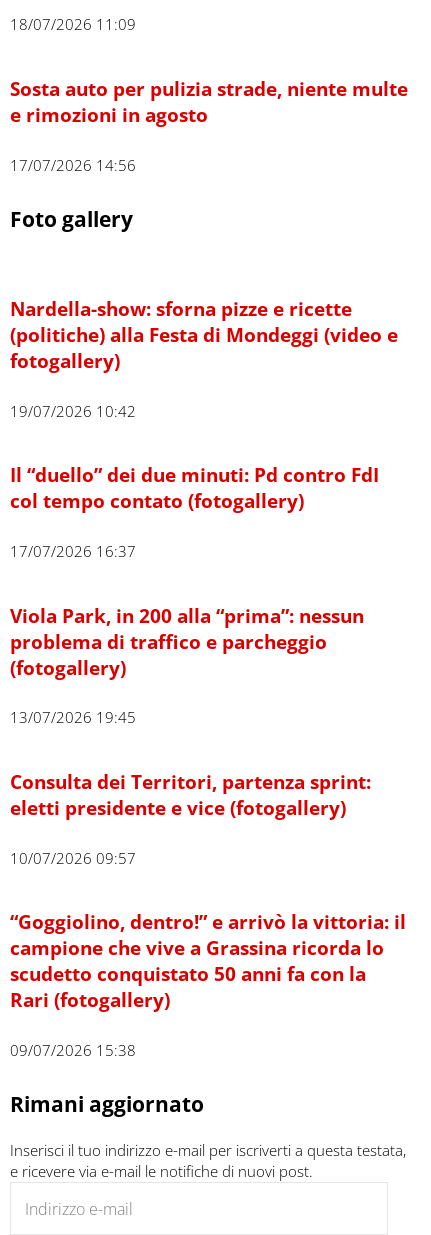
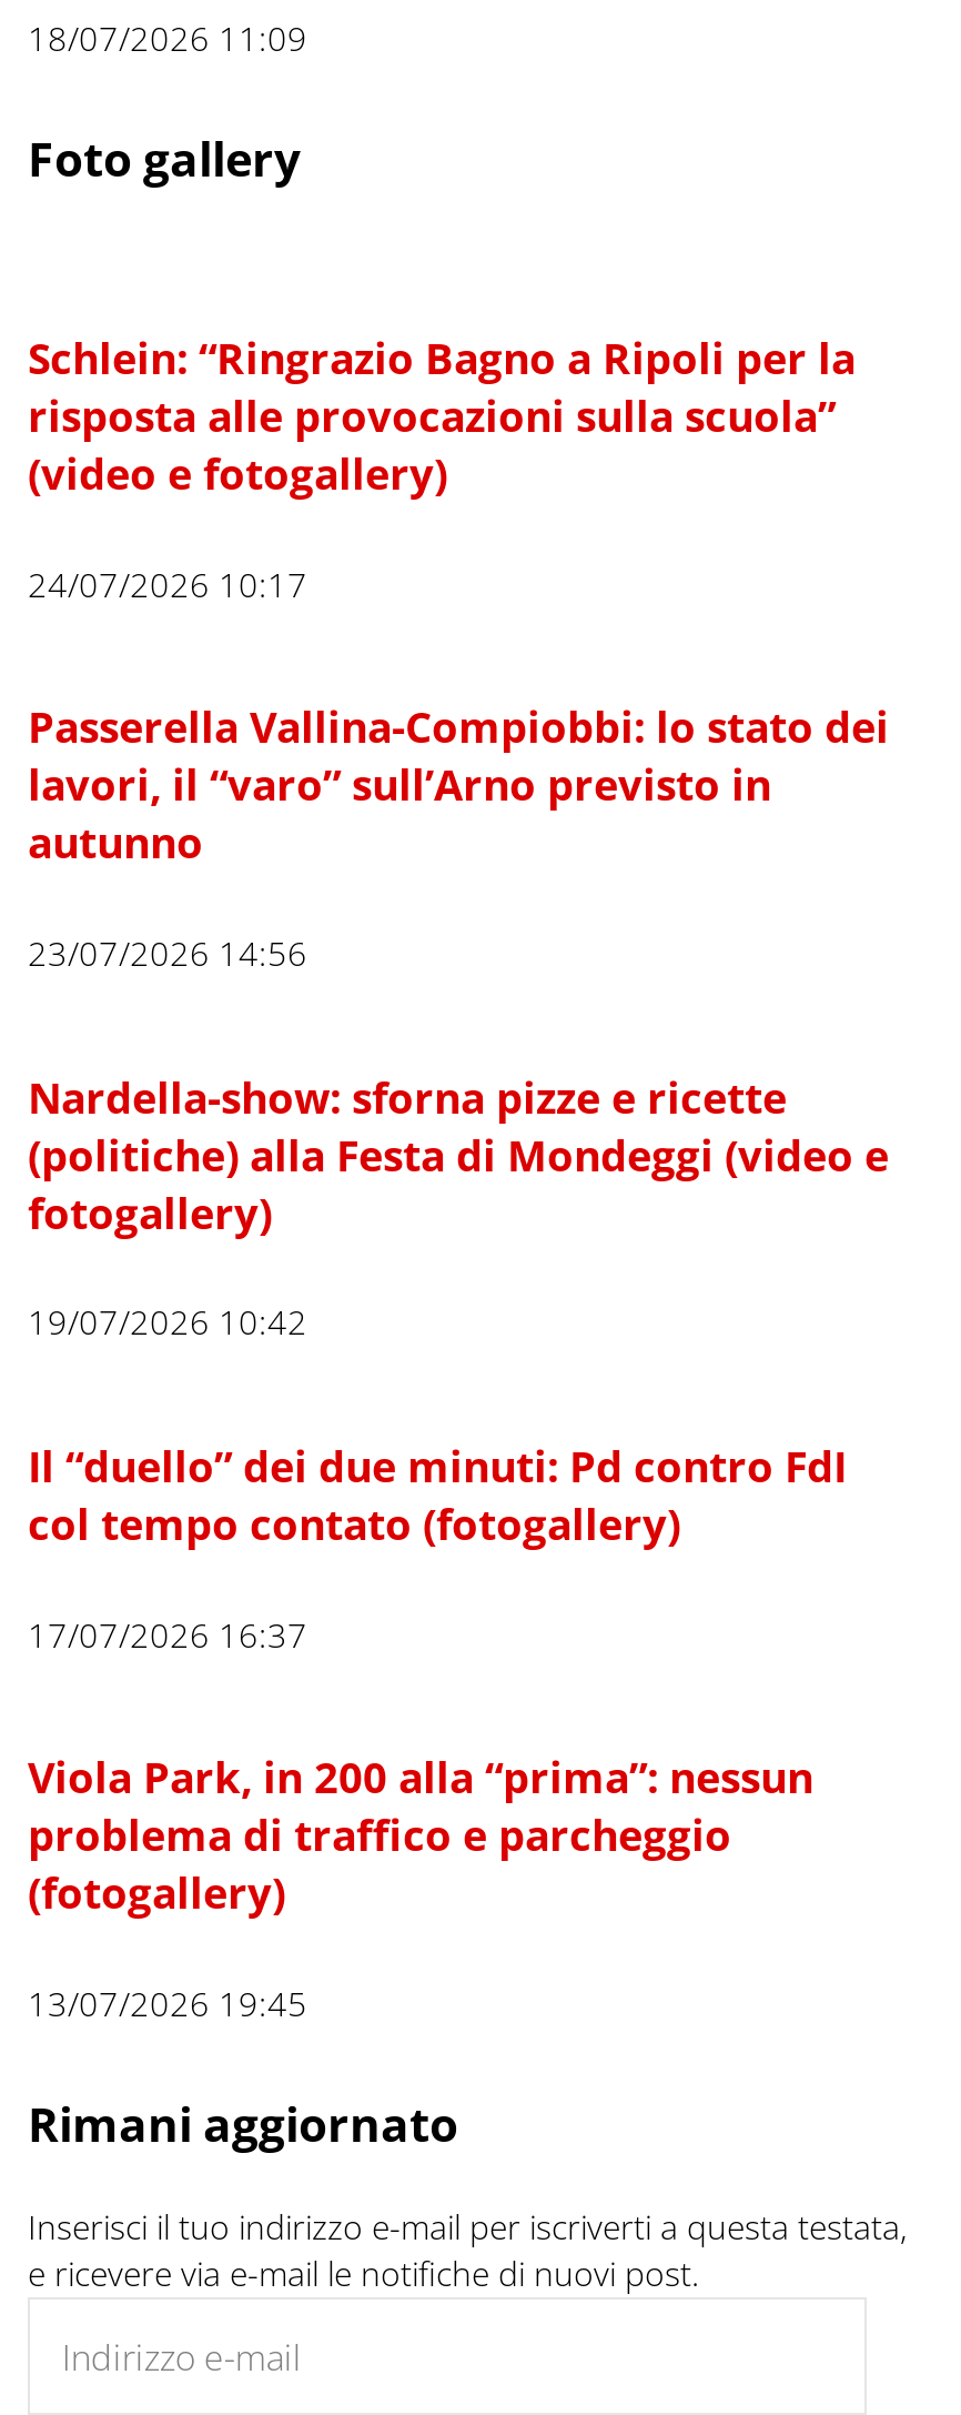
[10,76,408,174] Sosta auto per pulizia strade, niente multe | e rimozioni in agosto | 17/07/2026 14:56 -> none
none -> [28,329,889,975] Schlein: “Ringrazio Bagno a Ripoli per la | risposta alle provocazioni sulla scuola” | (video e fotogallery) | 24/07/2026 10:17 | Passerella Vallina-Compiobbi: lo stato dei | lavori, il “varo” sull’Arno previsto in | autunno | 23/07/2026 14:56
moved [10,296,398,727] -> [28,1068,889,2026]: Nardella-show: sforna pizze e ricette | (politiche) alla Festa di Mondeggi (video e | fotogallery) | ... | (fotogallery) | 13/07/2026 19:45
[10,769,406,1060] Consulta dei Territori, partenza sprint: | eletti presidente e vice (fotogallery) | 10/07/2026 09:57 | “Goggiolino, dentro!” e arrivò la vittoria: il | campione che vive a Grassina ricorda lo | scudetto conquistato 50 anni fa con la | Rari (fotogallery) | 09/07/2026 15:38 -> none

